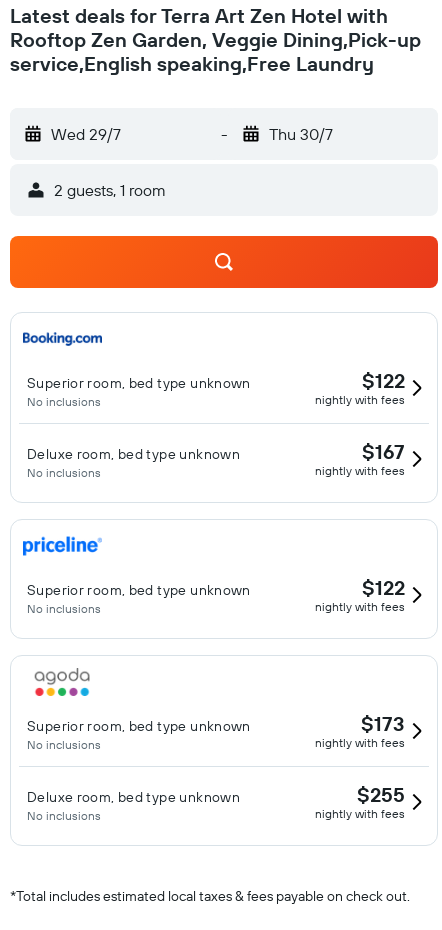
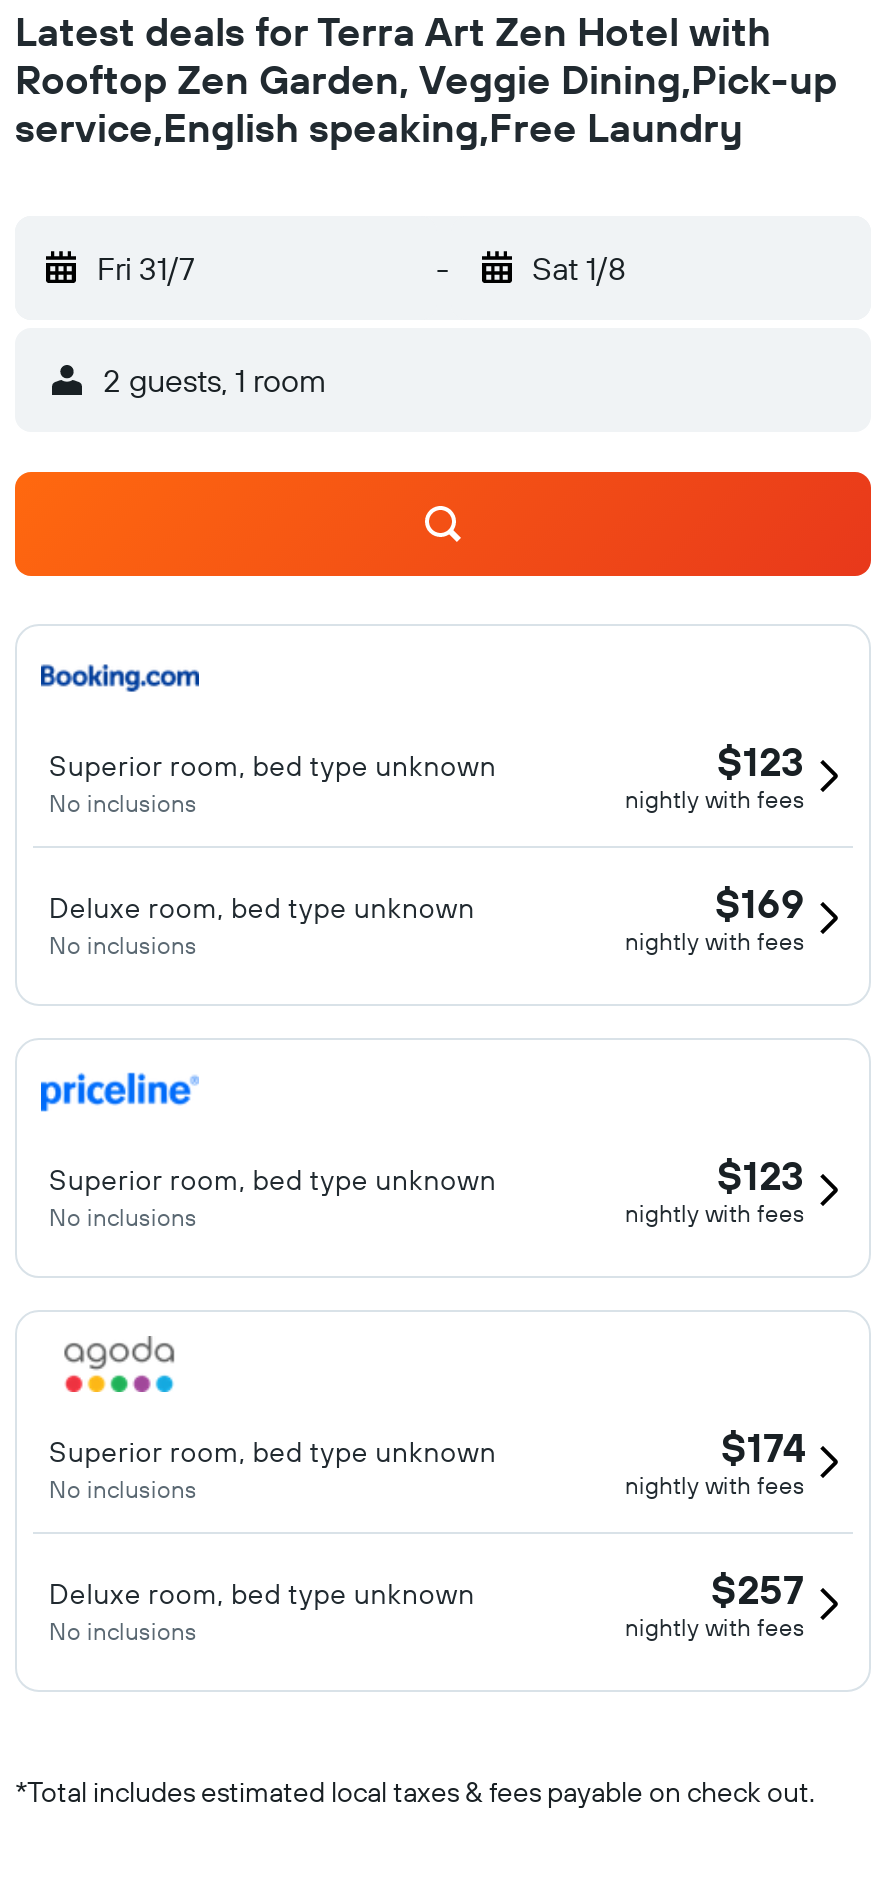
[51,124,121,144] Wed 29/7 -> [97,248,195,288] Fri 31/7
[268,124,332,144] Thu 30/7 -> [532,248,626,288] Sat 1/8
[362,368,405,393] $122 -> [717,736,805,786] $123
[362,439,405,464] $167 -> [715,878,805,928] $169
[362,575,405,600] $122 -> [717,1150,805,1200] $123
[361,711,405,736] $173 -> [721,1422,805,1472] $174
[357,782,405,807] $255 -> [711,1564,805,1614] $257

